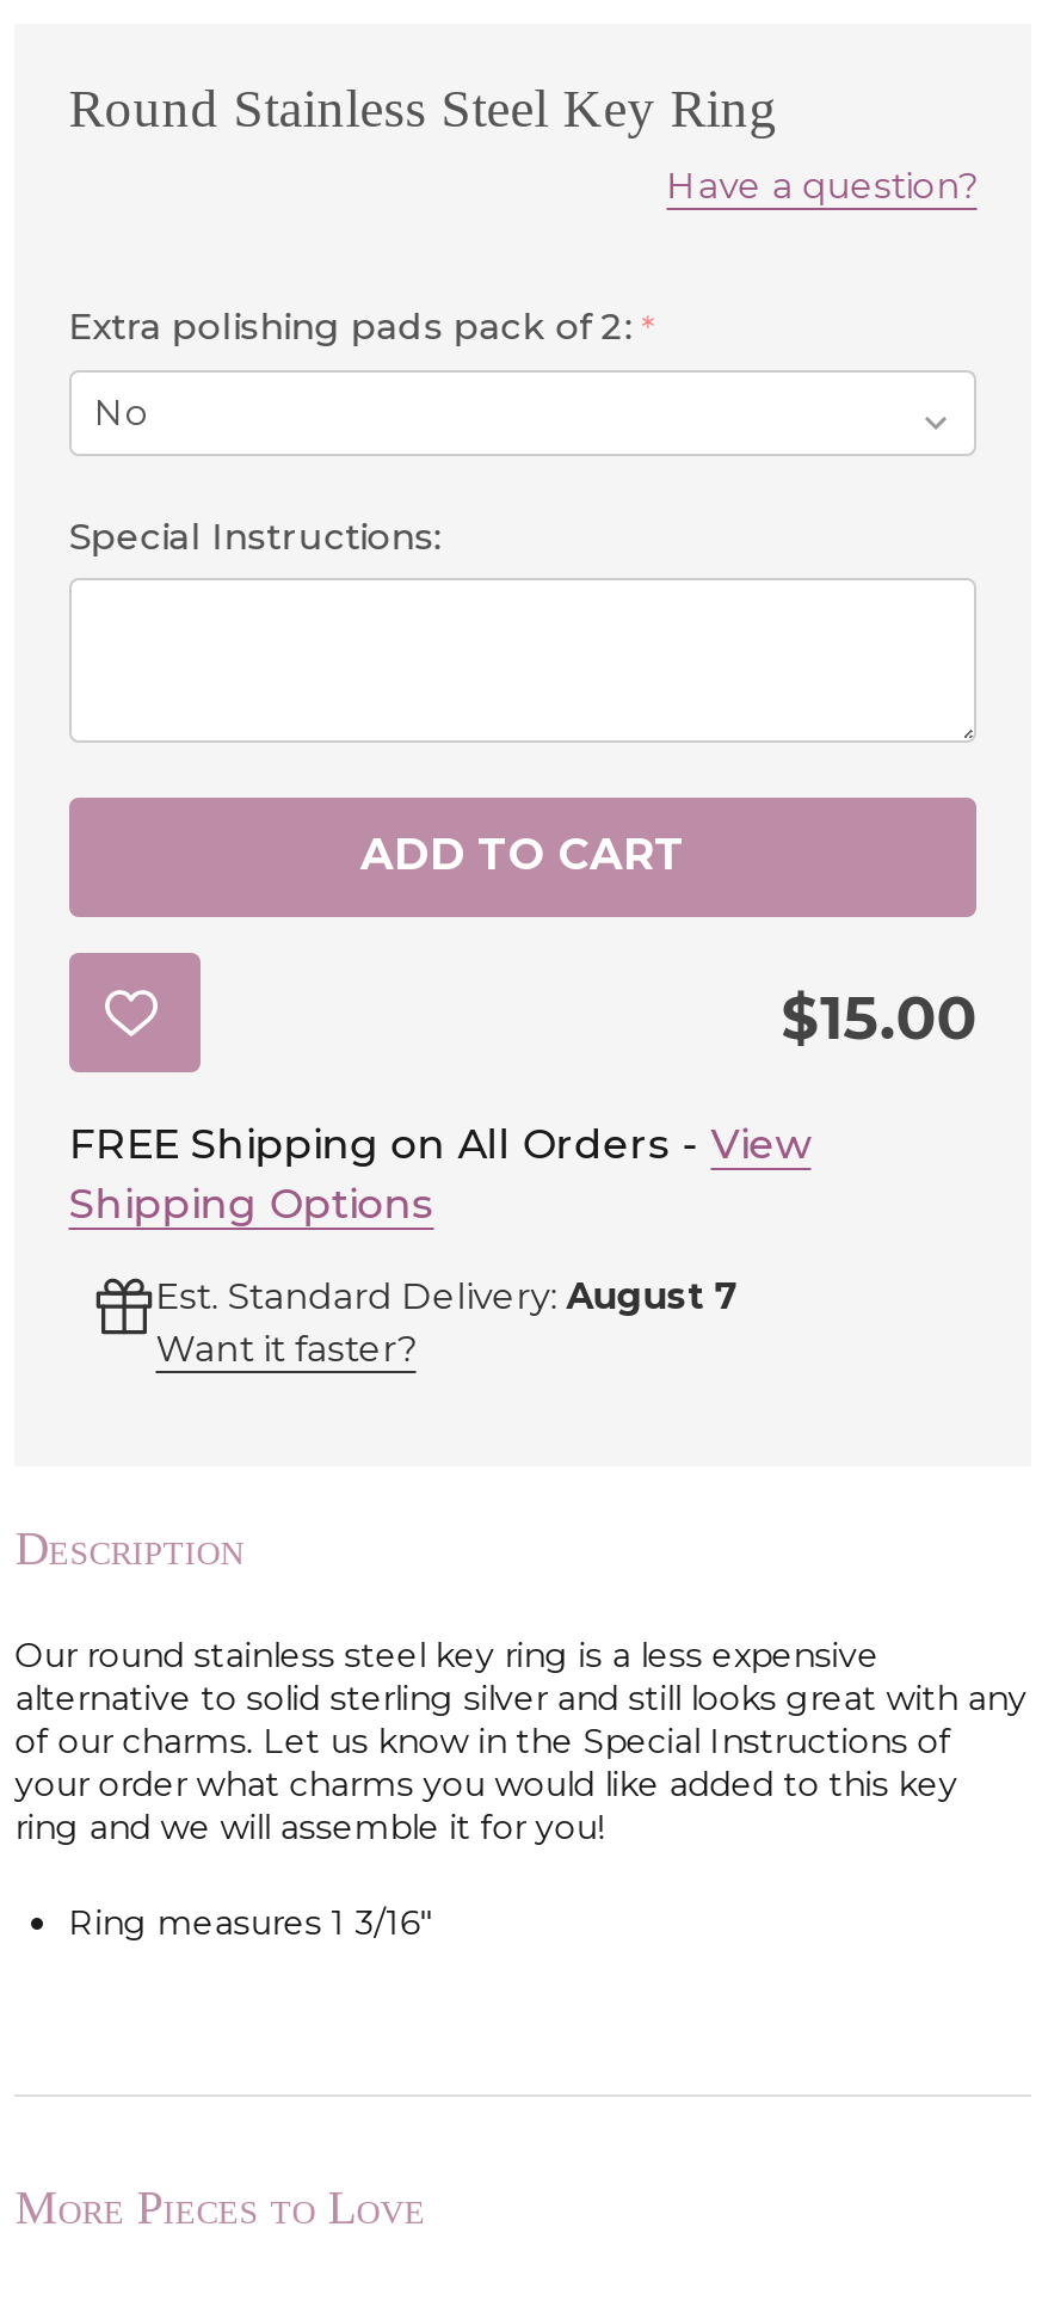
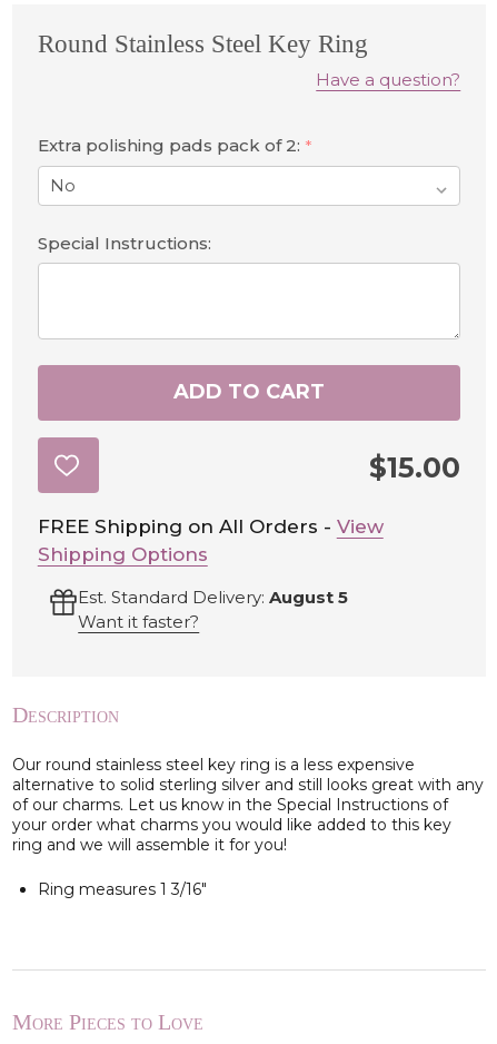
[156,1273,738,1319] Est. Standard Delivery: August 7 -> [78,587,348,608] Est. Standard Delivery: August 5

